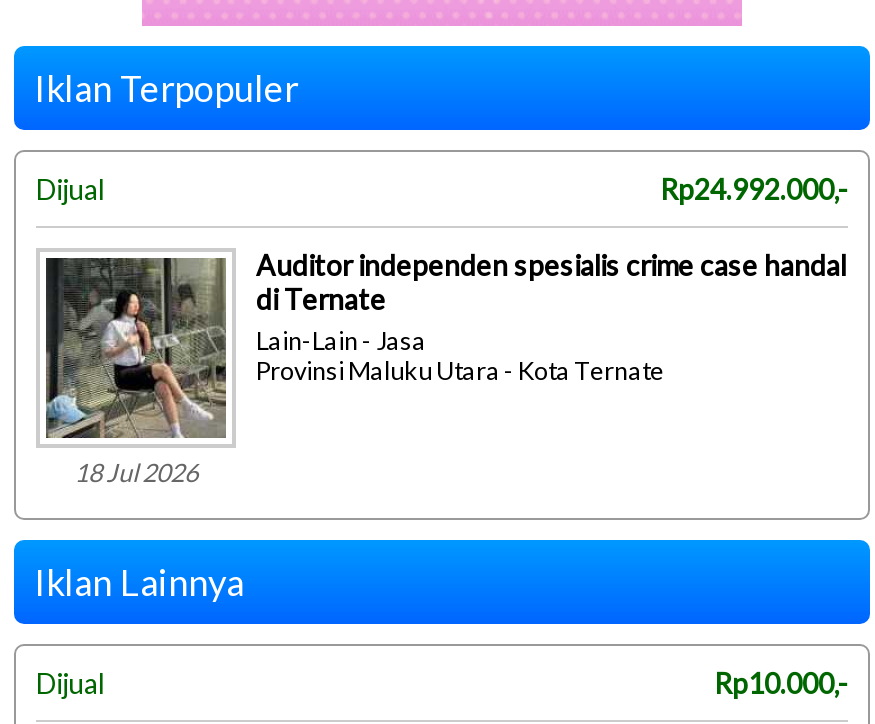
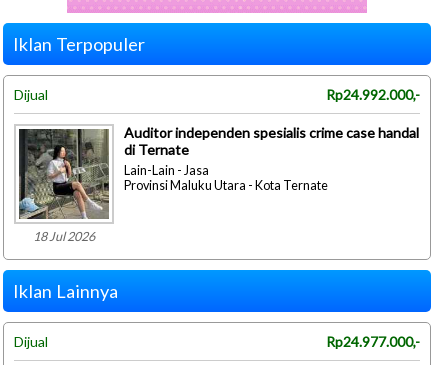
[714,666,848,700] Rp10.000,- -> [326,333,420,350] Rp24.977.000,-

